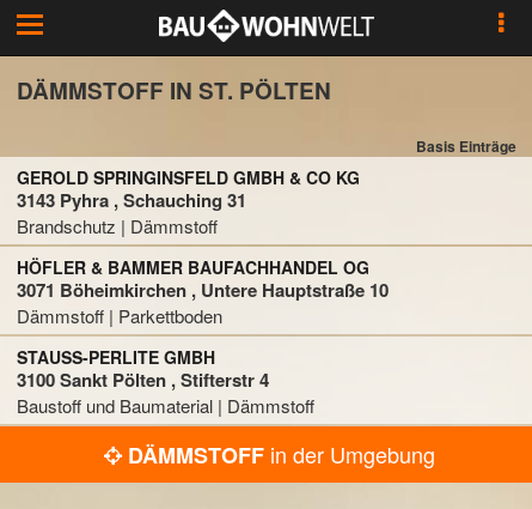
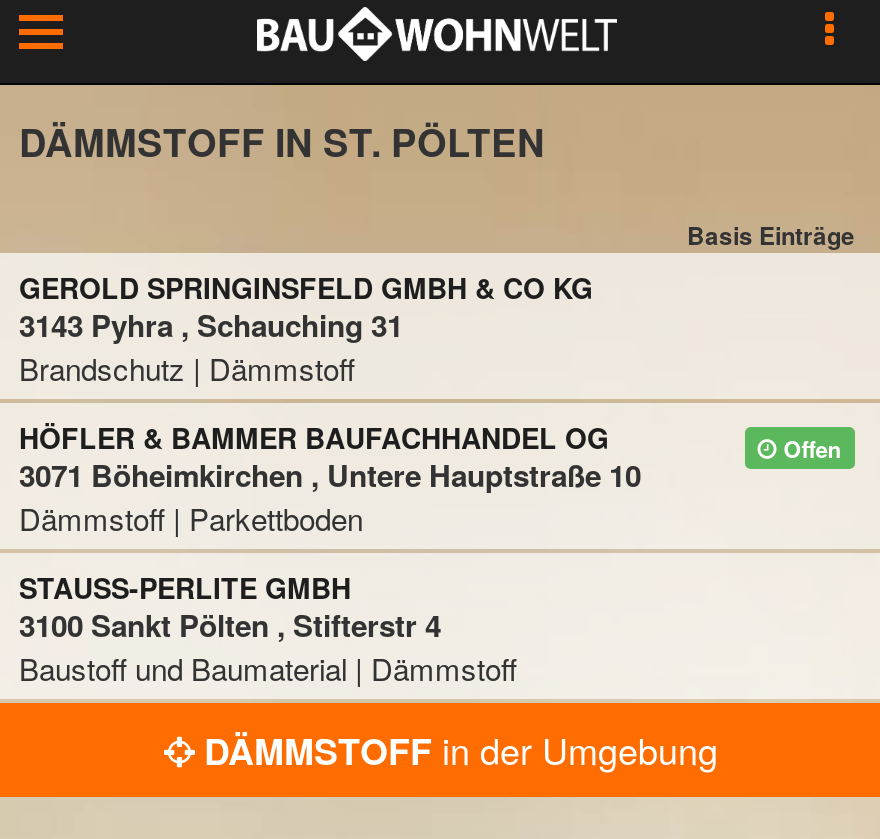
none -> [777,431,841,463] Offen

